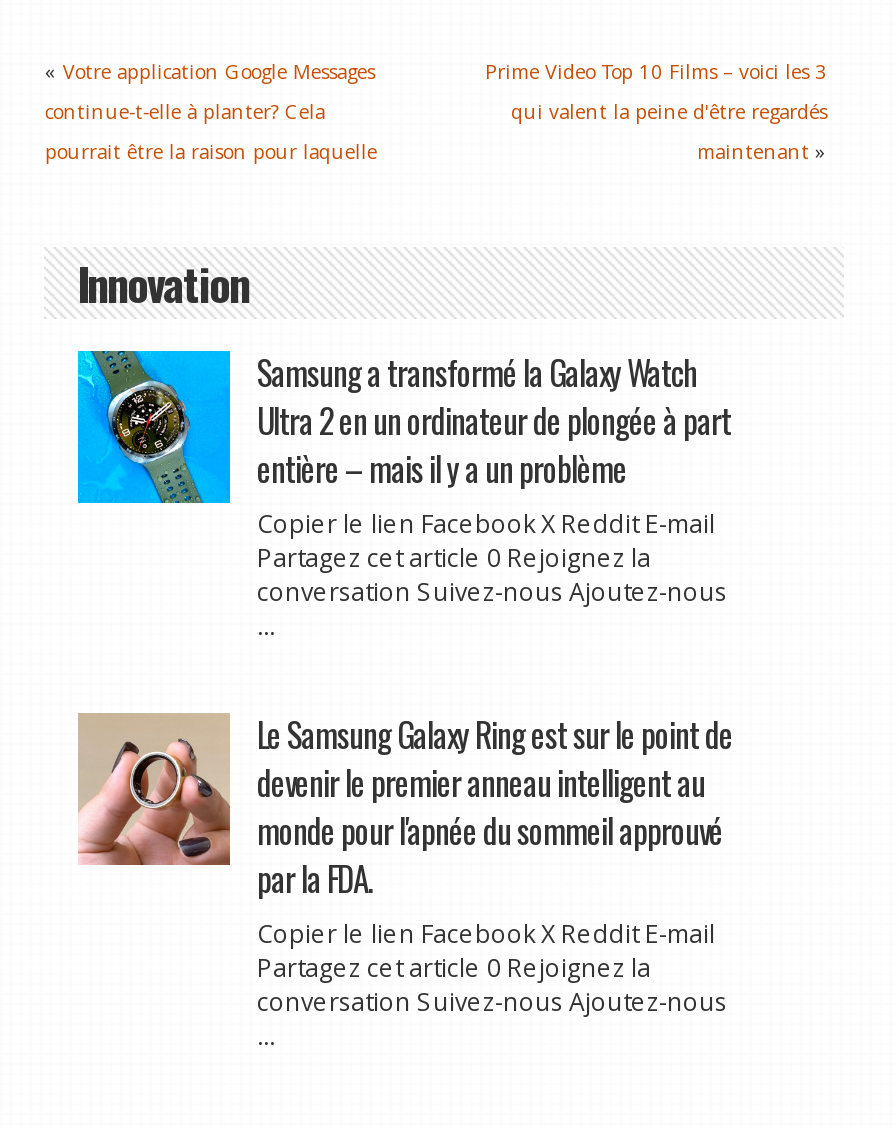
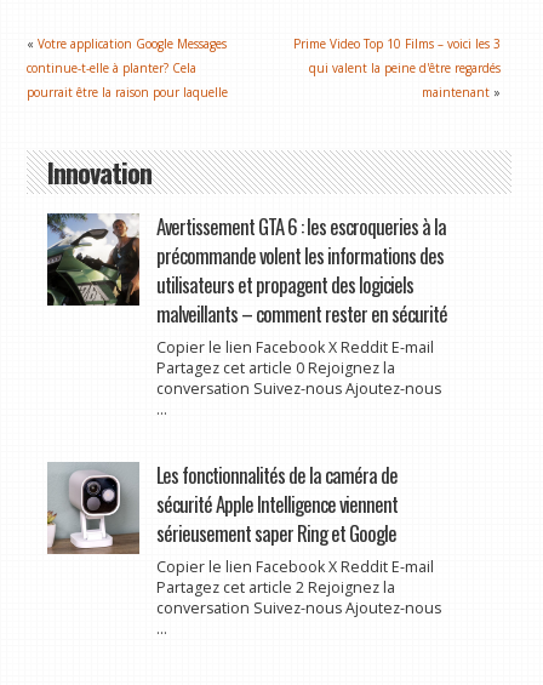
[76,347,731,505] [image] | Samsung a transformé la Galaxy Watch | Ultra 2 en un ordinateur de plongée à part | entière – mais il y a un problème -> [46,211,447,329] [image] | Avertissement GTA 6 : les escroqueries à la | précommande volent les informations des | utilisateurs et propagent des logiciels | malveillants – comment rester en sécurité
moved [257,507,727,609] -> [156,337,441,399]: Copier le lien Facebook X Reddit E-mail | Partagez cet article 0 Rejoignez la | conversation Suivez-nous Ajoutez-nous
[80,709,733,903] [image] | Le Samsung Galaxy Ring est sur le point de | devenir le premier anneau intelligent au | monde pour l'apnée du sommeil approuvé | par la FDA. -> [46,460,397,554] [image] | Les fonctionnalités de la caméra de | sécurité Apple Intelligence viennent | sérieusement saper Ring et Google
[257,951,651,985] Partagez cet article 0 Rejoignez la -> [156,577,395,598] Partagez cet article 2 Rejoignez la

